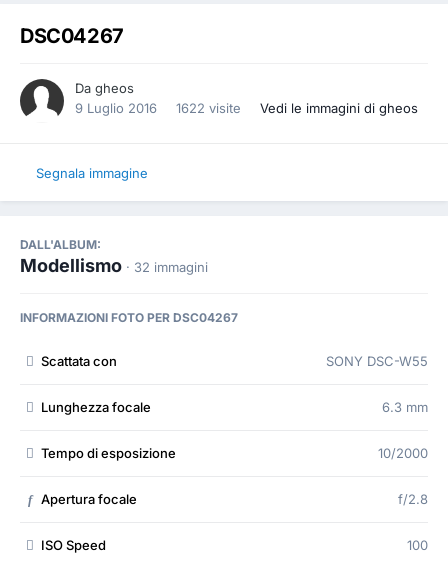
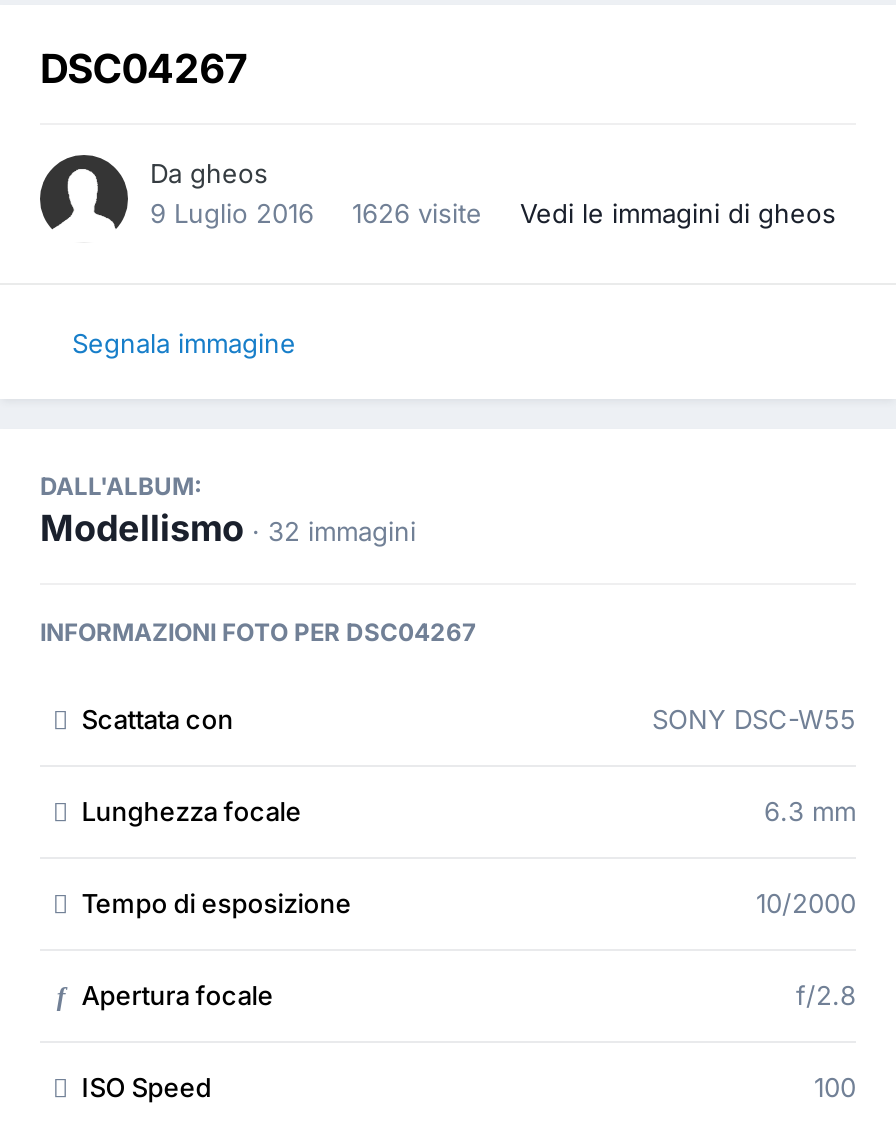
[75,100,418,116] 9 Luglio 2016 1622 visite Vedi le immagini di gheos -> [150,197,836,229] 9 Luglio 2016 1626 visite Vedi le immagini di gheos

